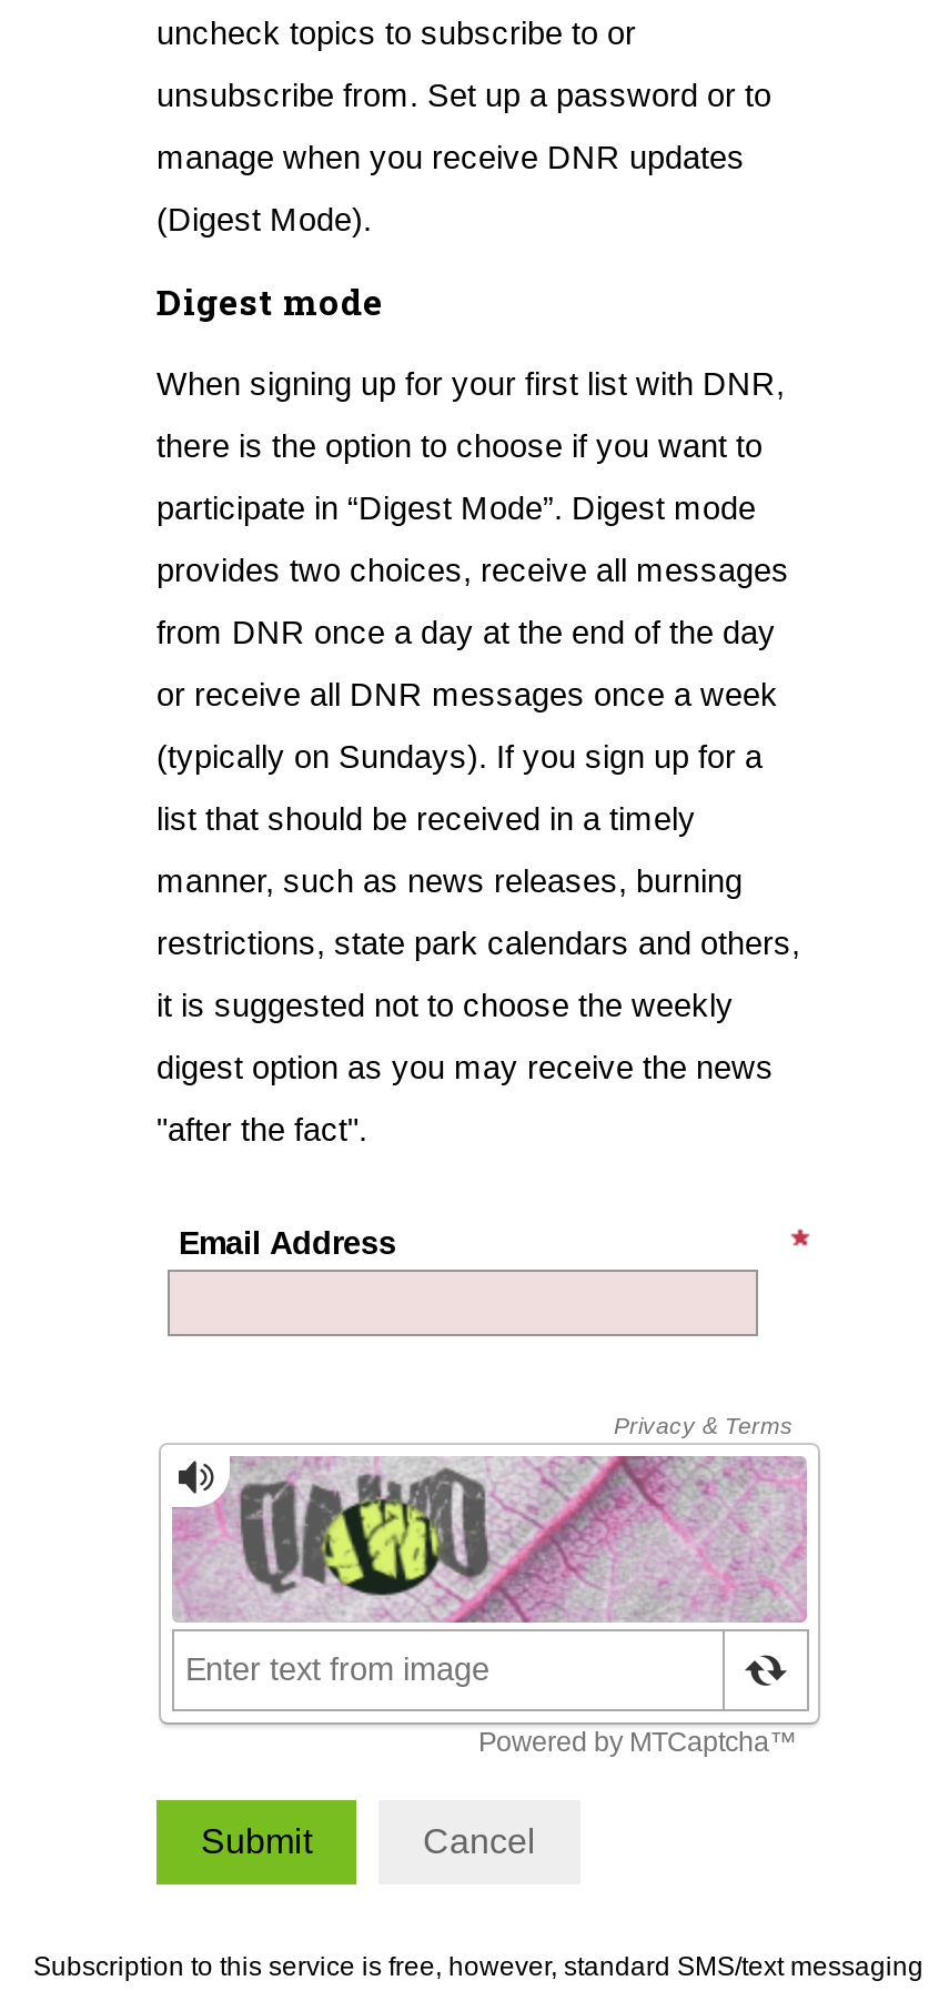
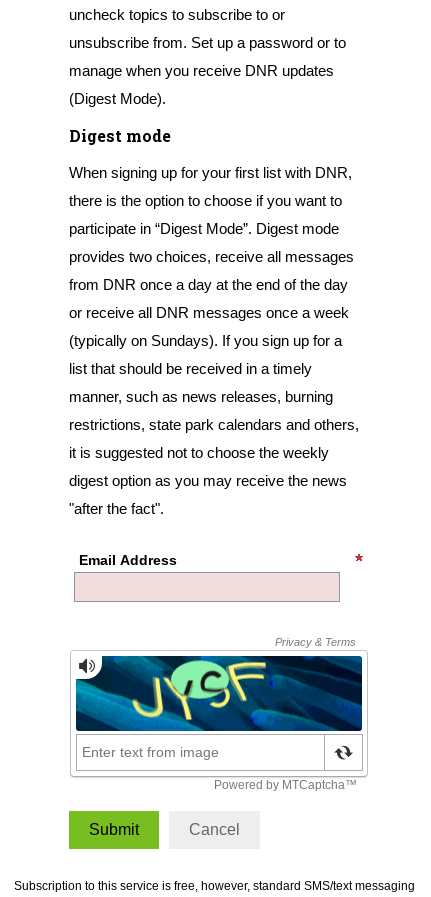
[170,1454,809,1625] [image] -> [75,655,363,732] [image]

